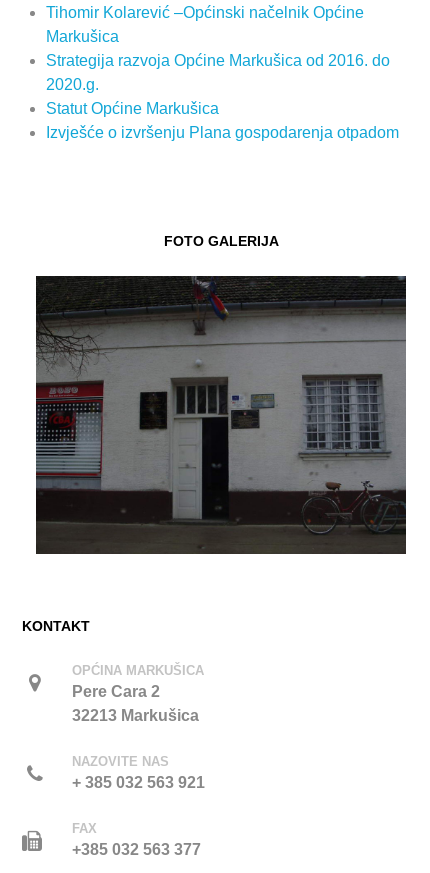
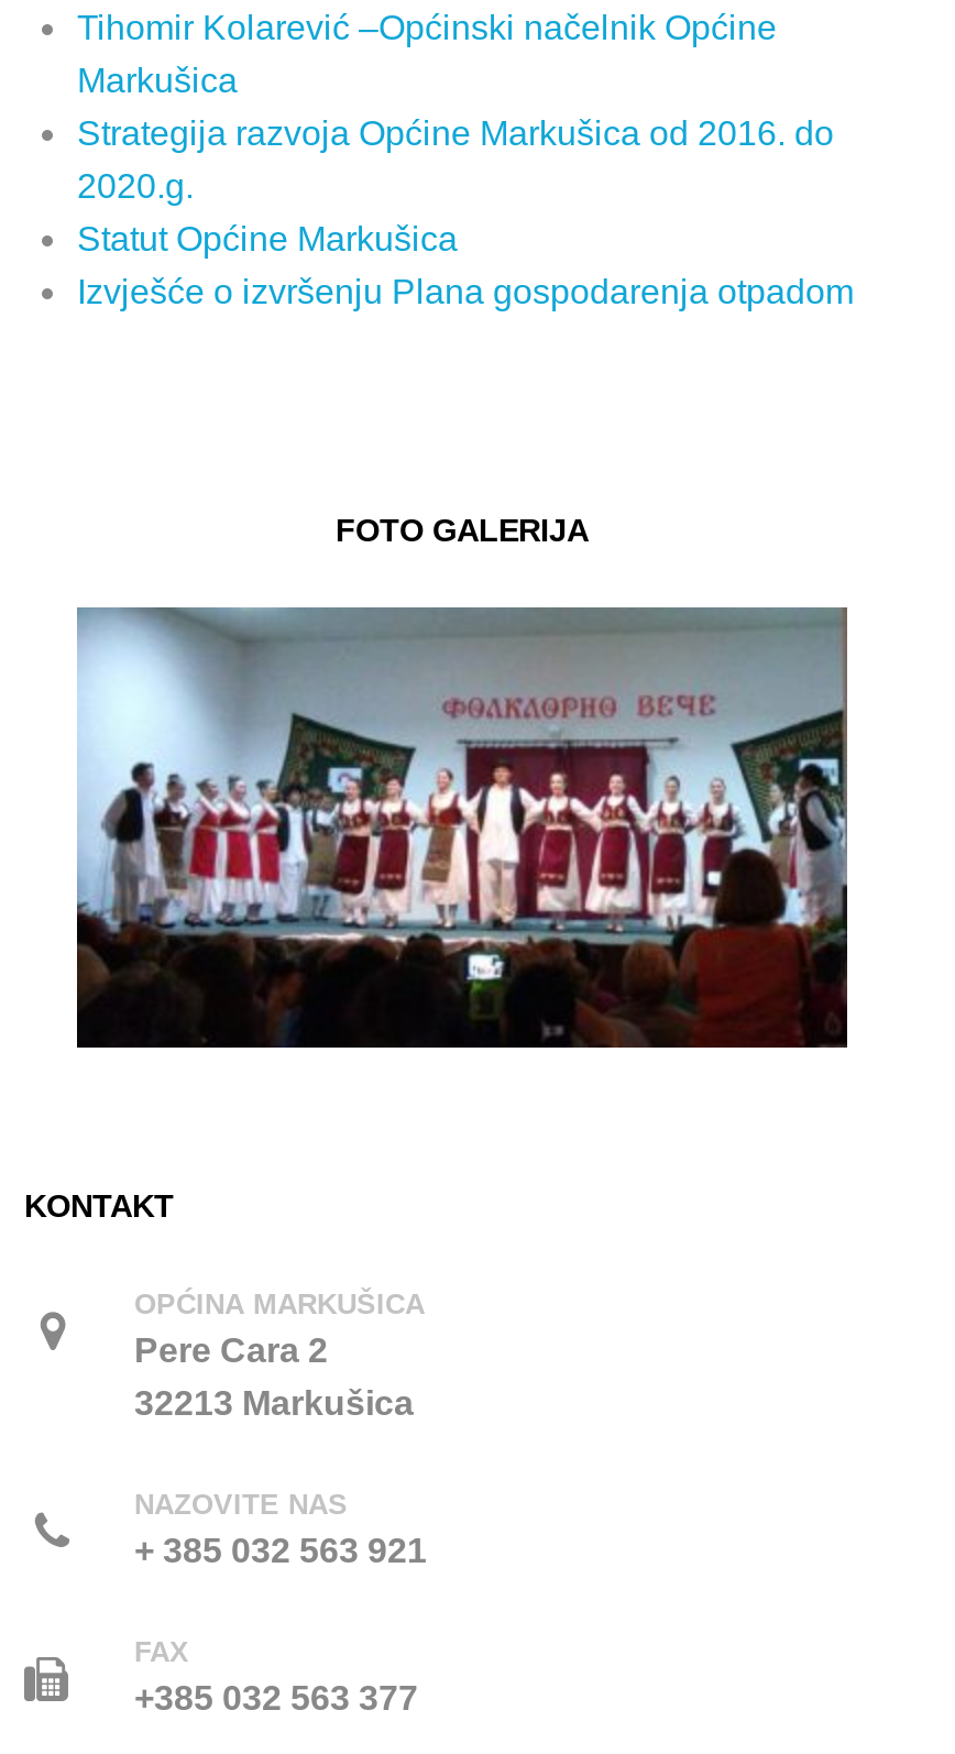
[35,275,407,555] [image] -> [55,605,869,1048] [image]

